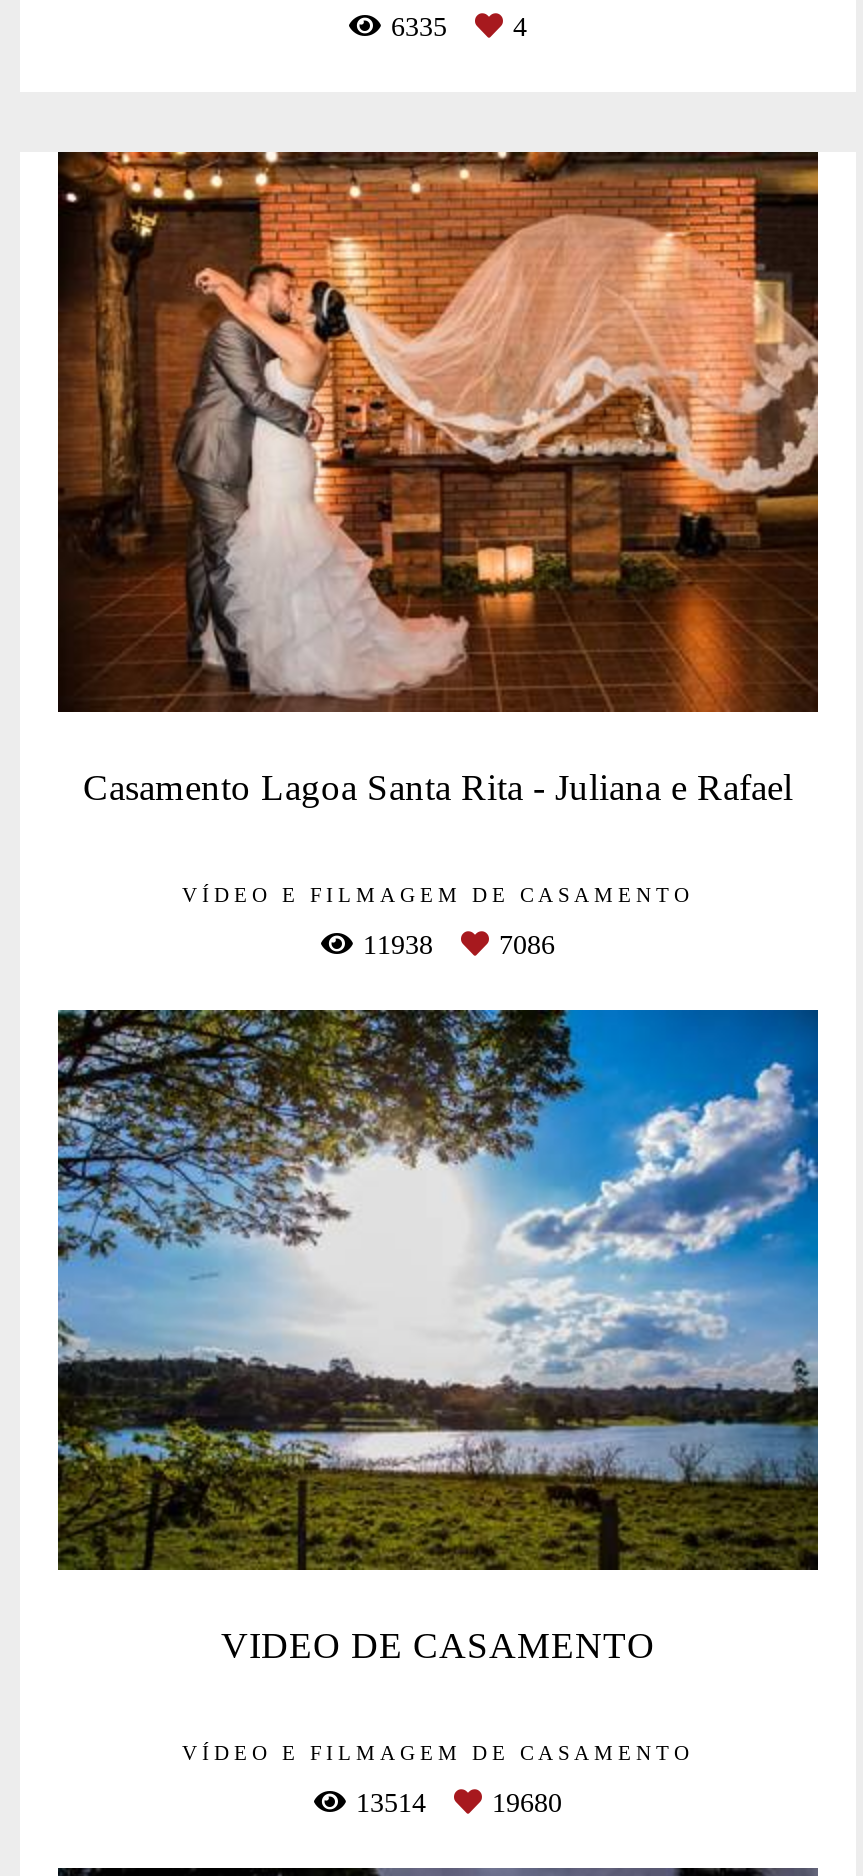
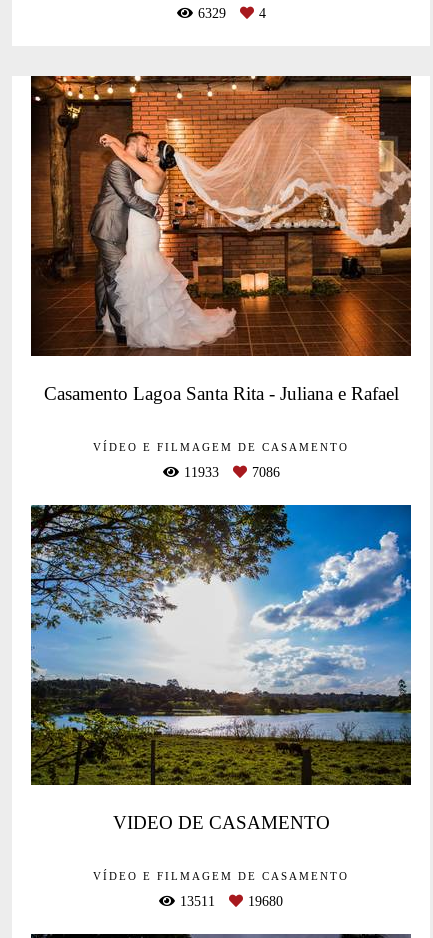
[391,11,447,41] 6335 -> [197,6,225,21] 6329
[363,929,433,959] 11938 -> [183,465,218,480] 11933
[356,1787,426,1817] 13514 -> [180,894,215,909] 13511

